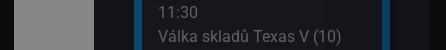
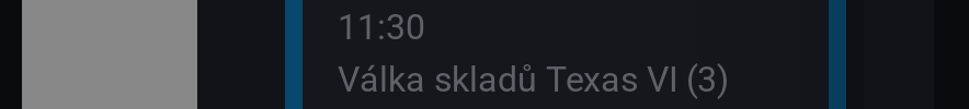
[158,27,342,46] Válka skladů Texas V (10) -> [338,59,730,100] Válka skladů Texas VI (3)

